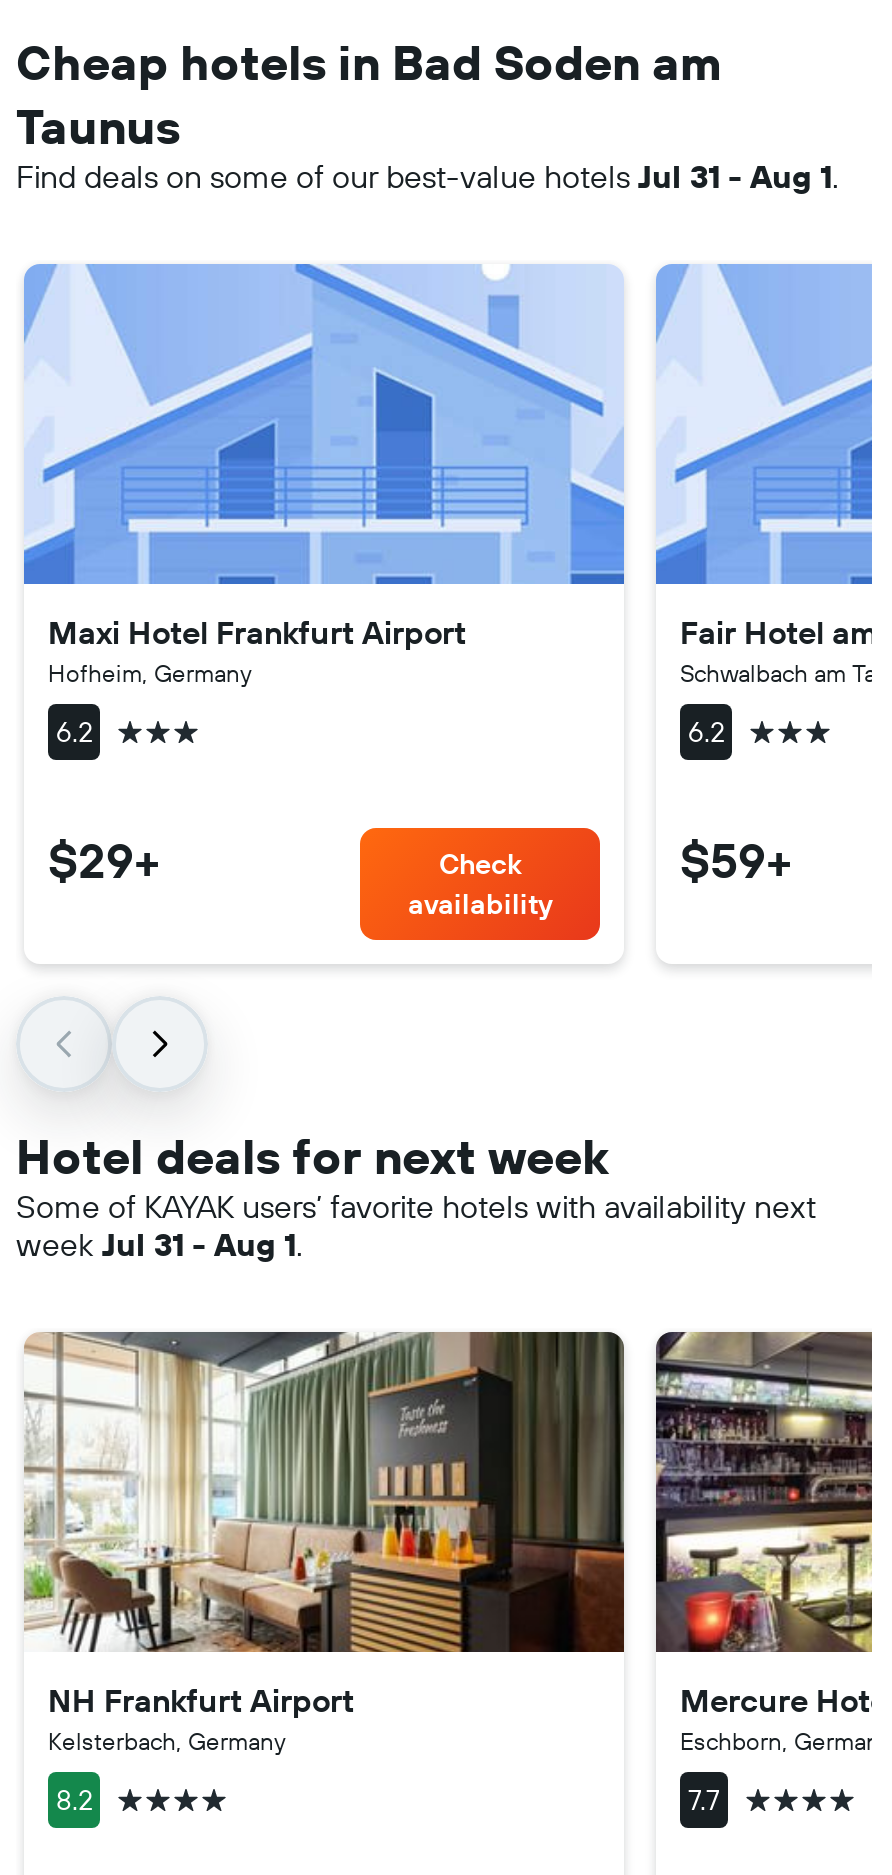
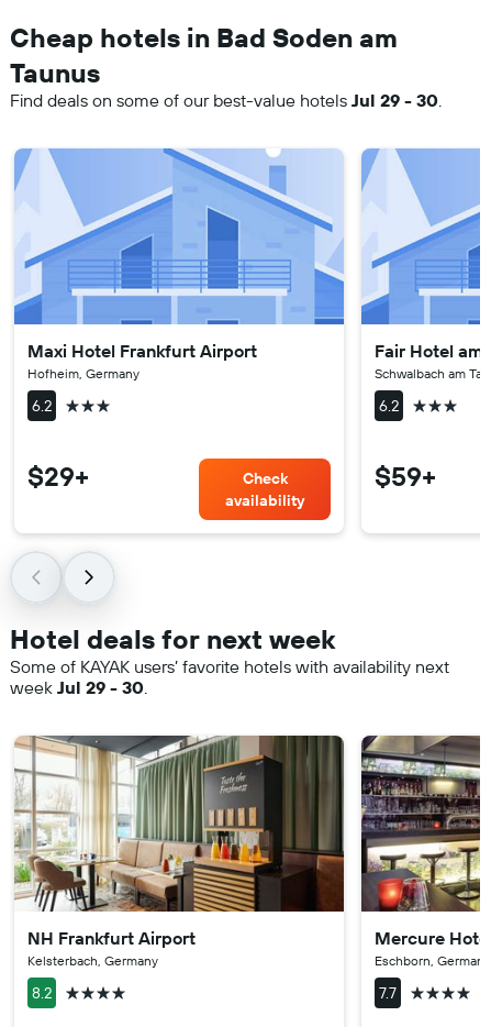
[16,156,838,196] Find deals on some of our best-value hotels Jul 31 - Aug 1. -> [10,89,442,111] Find deals on some of our best-value hotels Jul 29 - 30.
[16,1224,302,1264] week Jul 31 - Aug 1. -> [10,676,147,698] week Jul 29 - 30.

